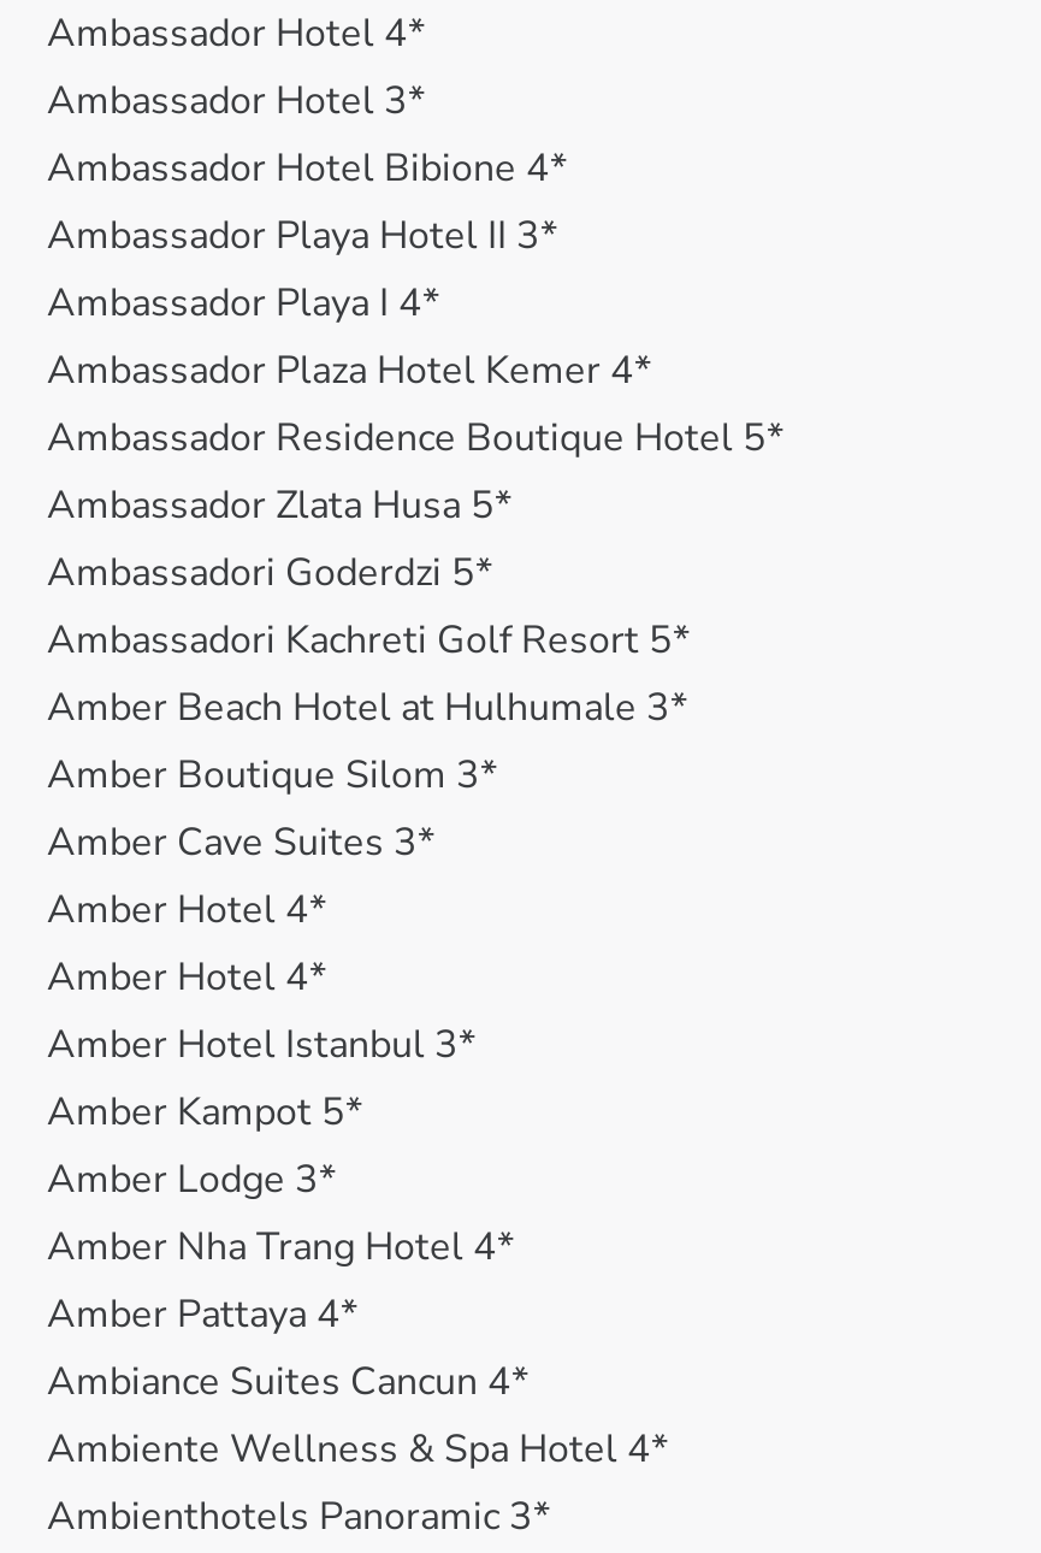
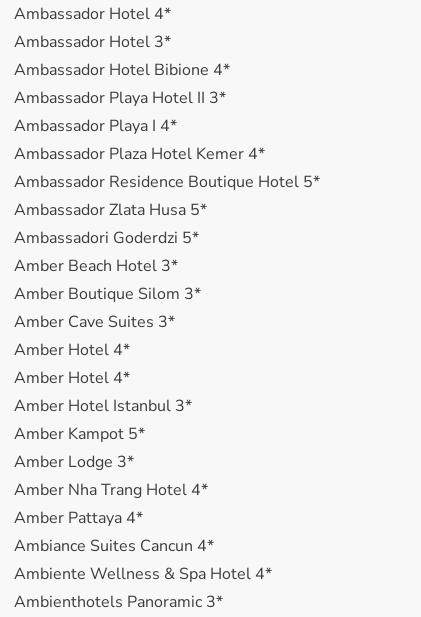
[47,614,690,734] Ambassadori Kachreti Golf Resort 5* | Amber Beach Hotel at Hulhumale 3* -> [14,255,178,277] Amber Beach Hotel 3*

